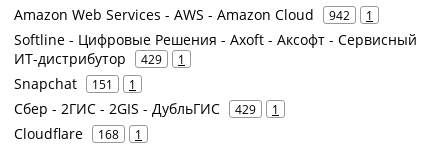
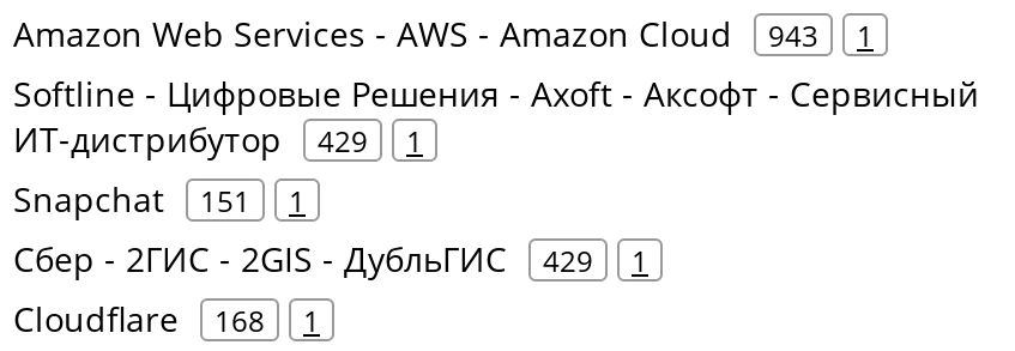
[14,5,373,24] Amazon Web Services - AWS - Amazon Cloud 942 1 -> [13,11,874,57] Amazon Web Services - AWS - Amazon Cloud 943 1

